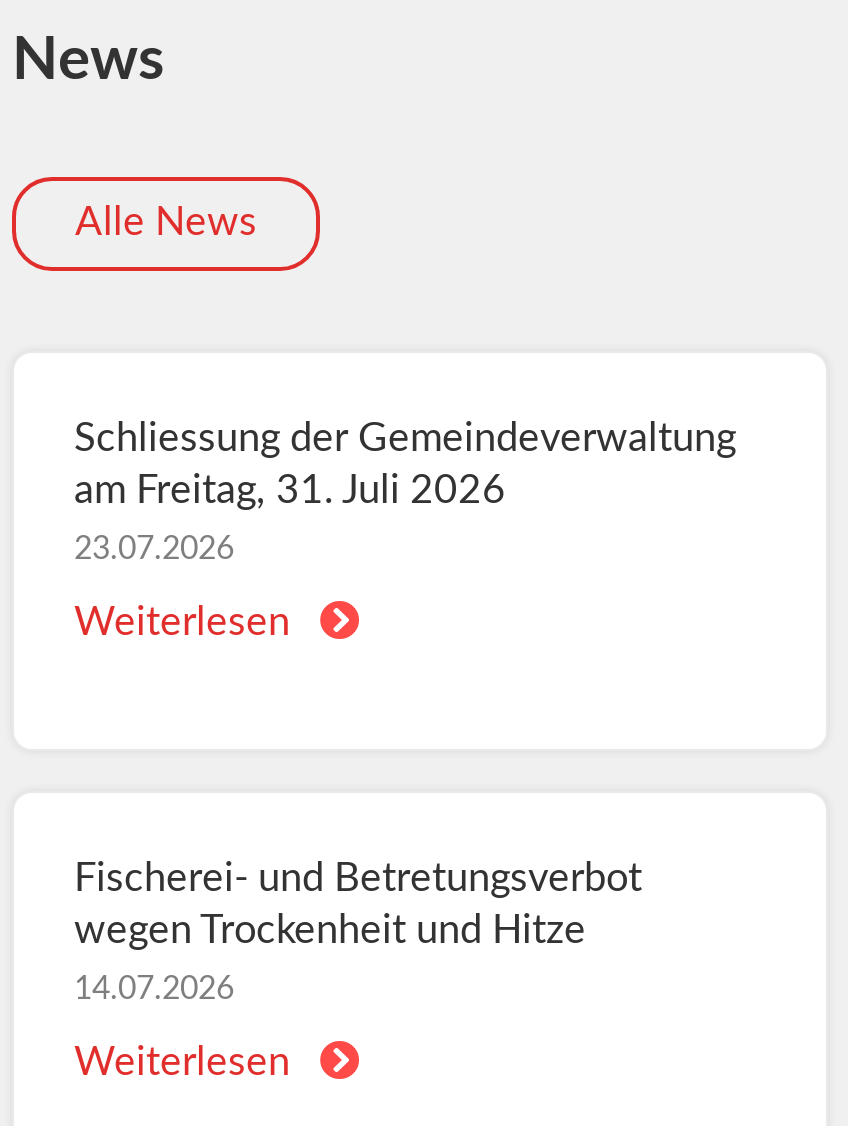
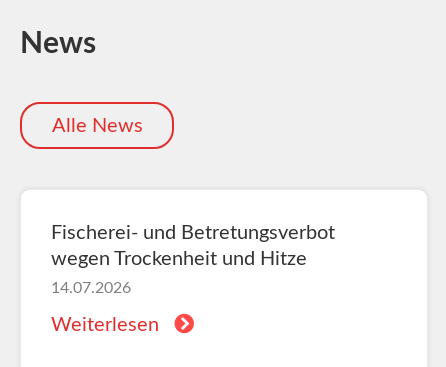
[74,418,736,642] Schliessung der Gemeindeverwaltung | am Freitag, 31. Juli 2026 | 23.07.2026 | Weiterlesen -> none

